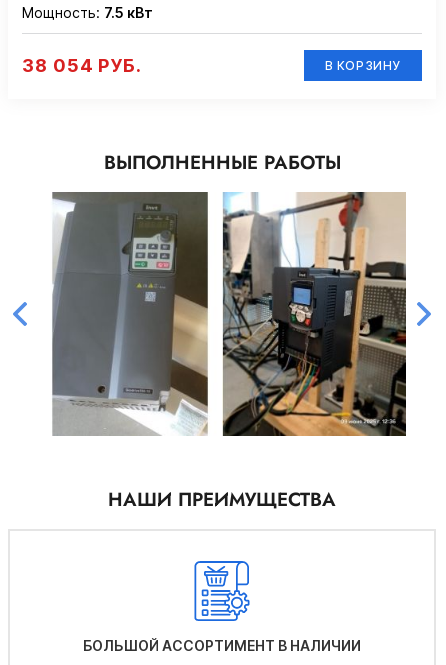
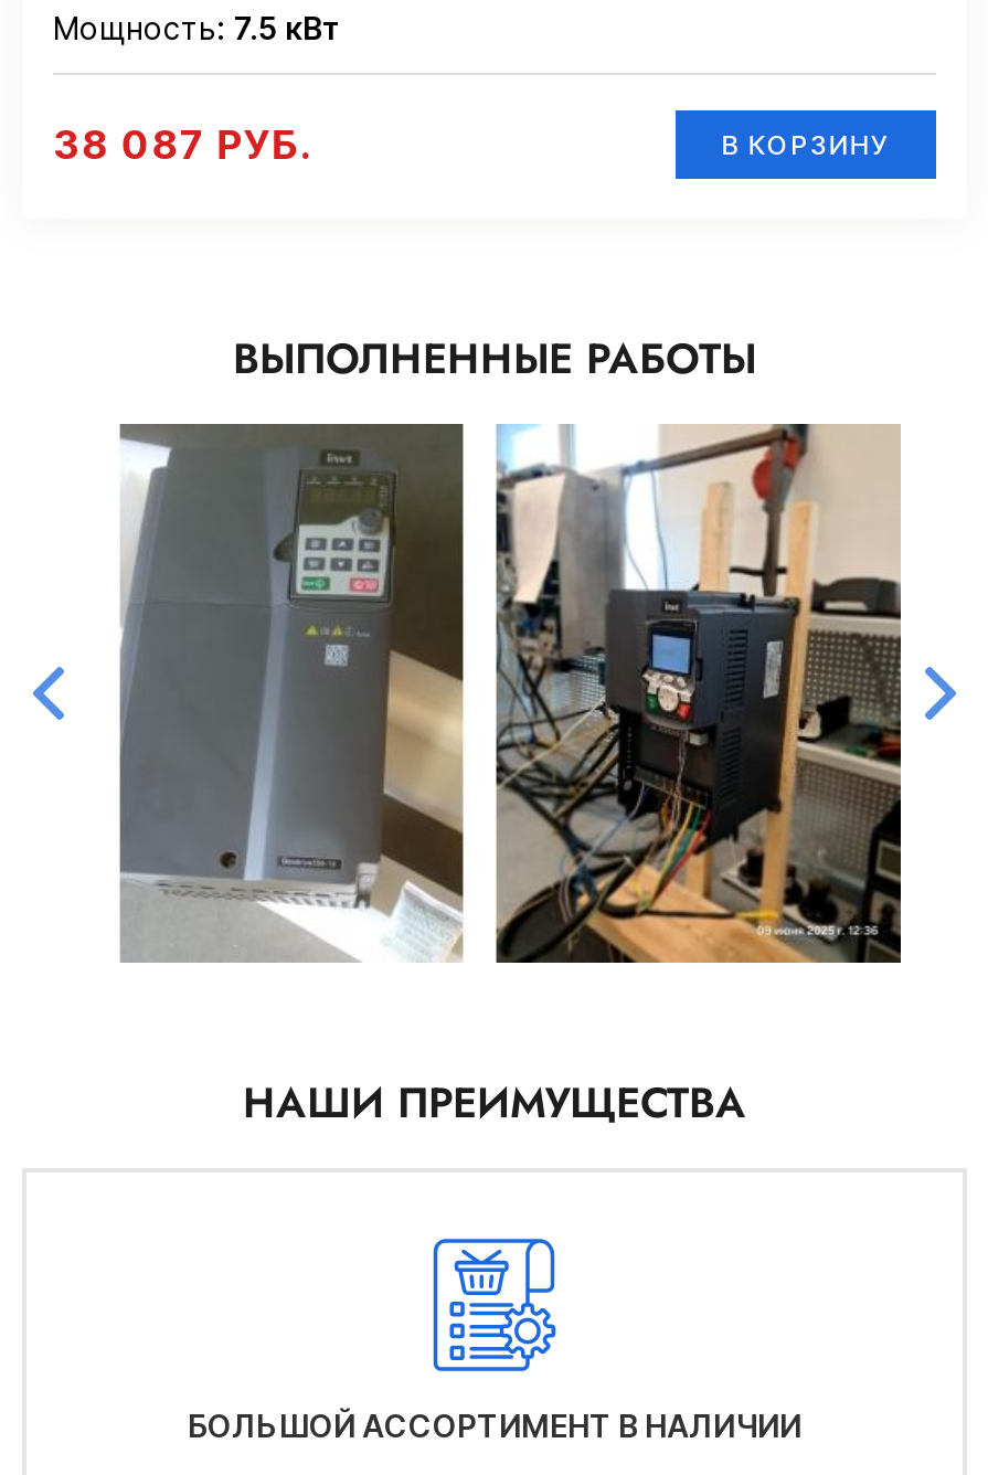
[22,54,142,75] 38 054 РУБ. -> [53,120,313,167] 38 087 РУБ.

